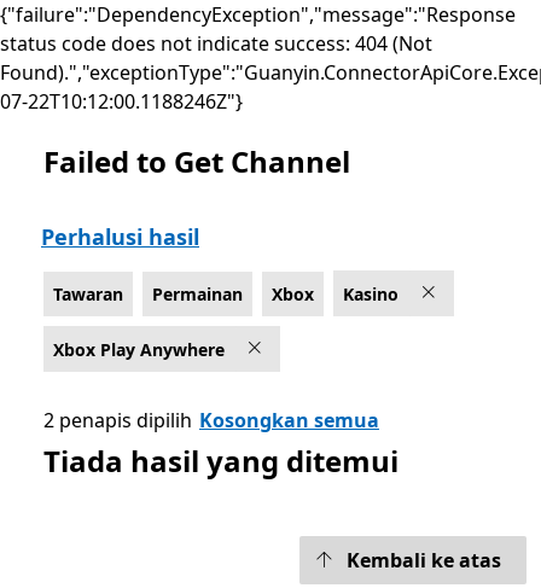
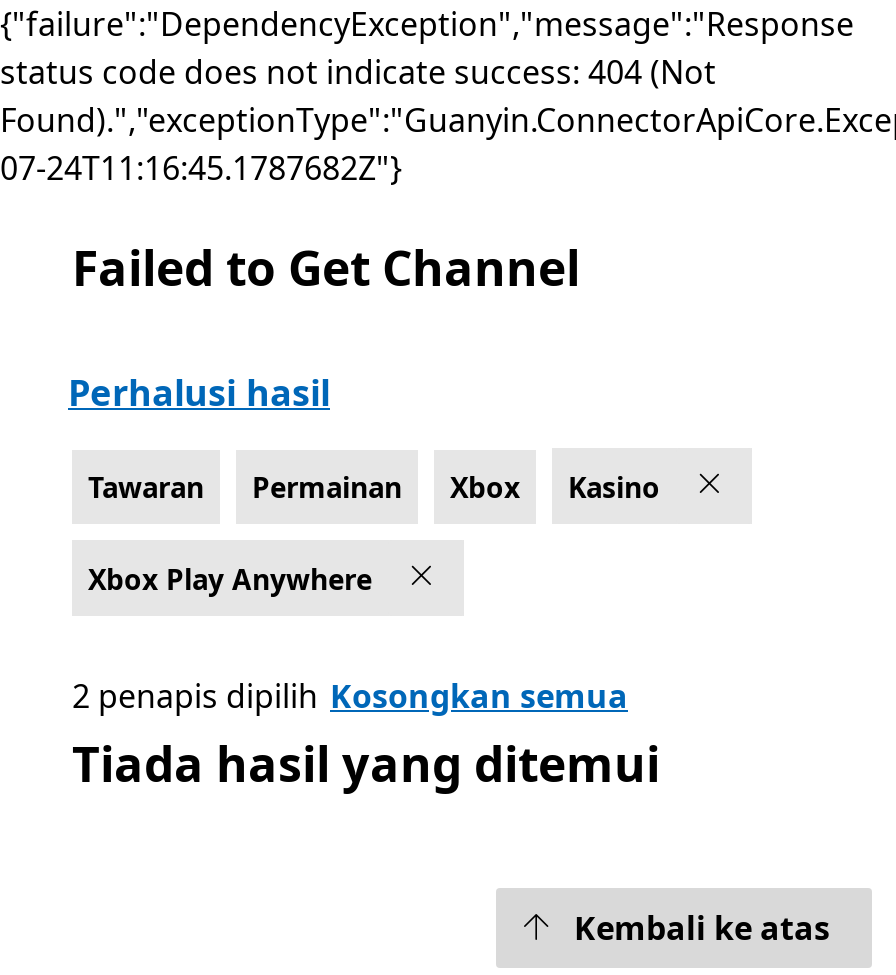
[0,88,243,115] 07-22T10:12:00.1188246Z"} -> [0,146,402,190] 07-24T11:16:45.1787682Z"}

